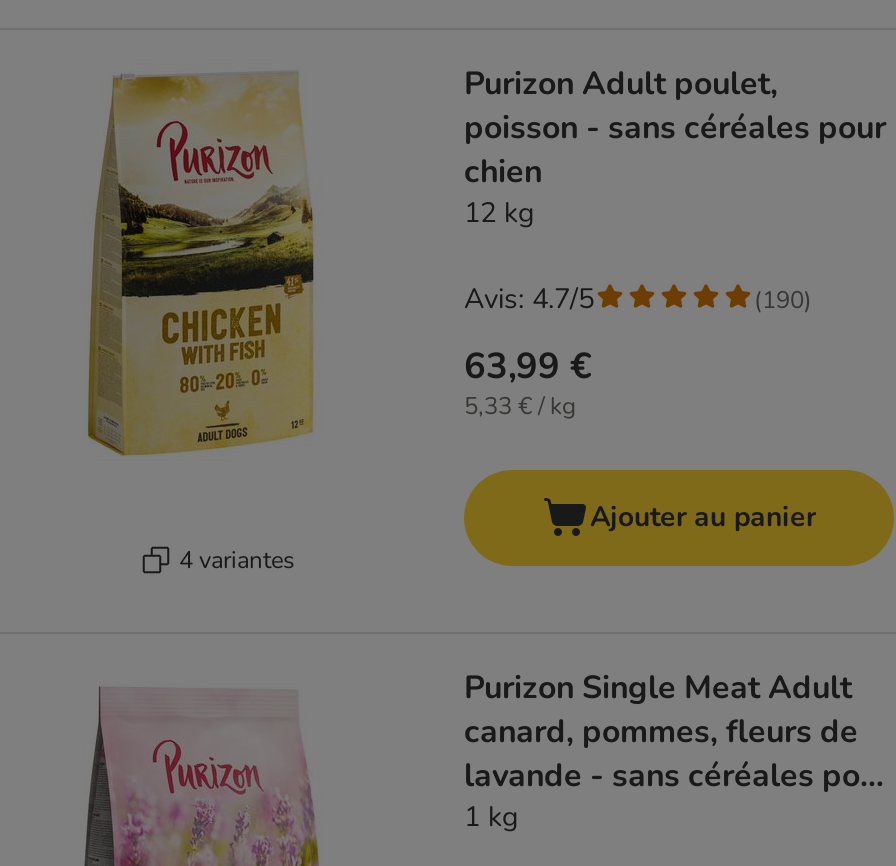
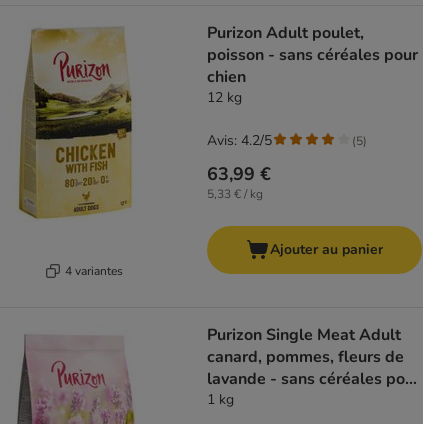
[464,280,594,318] Avis: 4.7/5 -> [207,131,272,150] Avis: 4.2/5
[754,283,812,315] (190) -> [352,133,367,149] (5)

